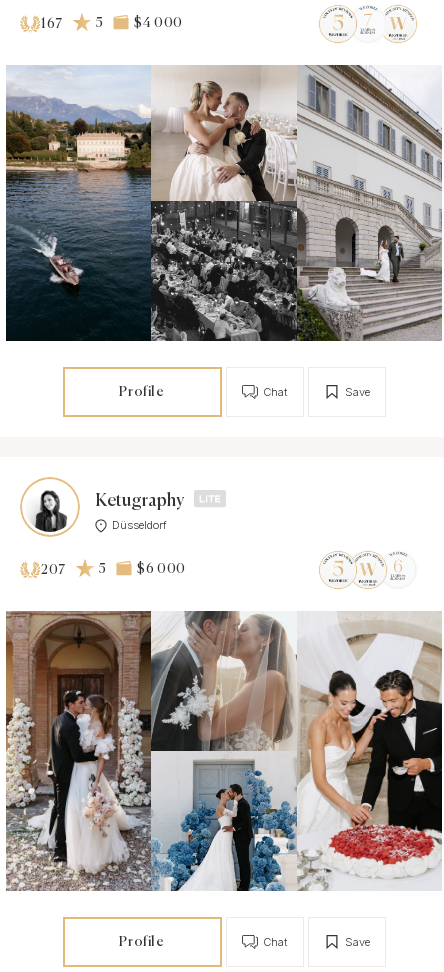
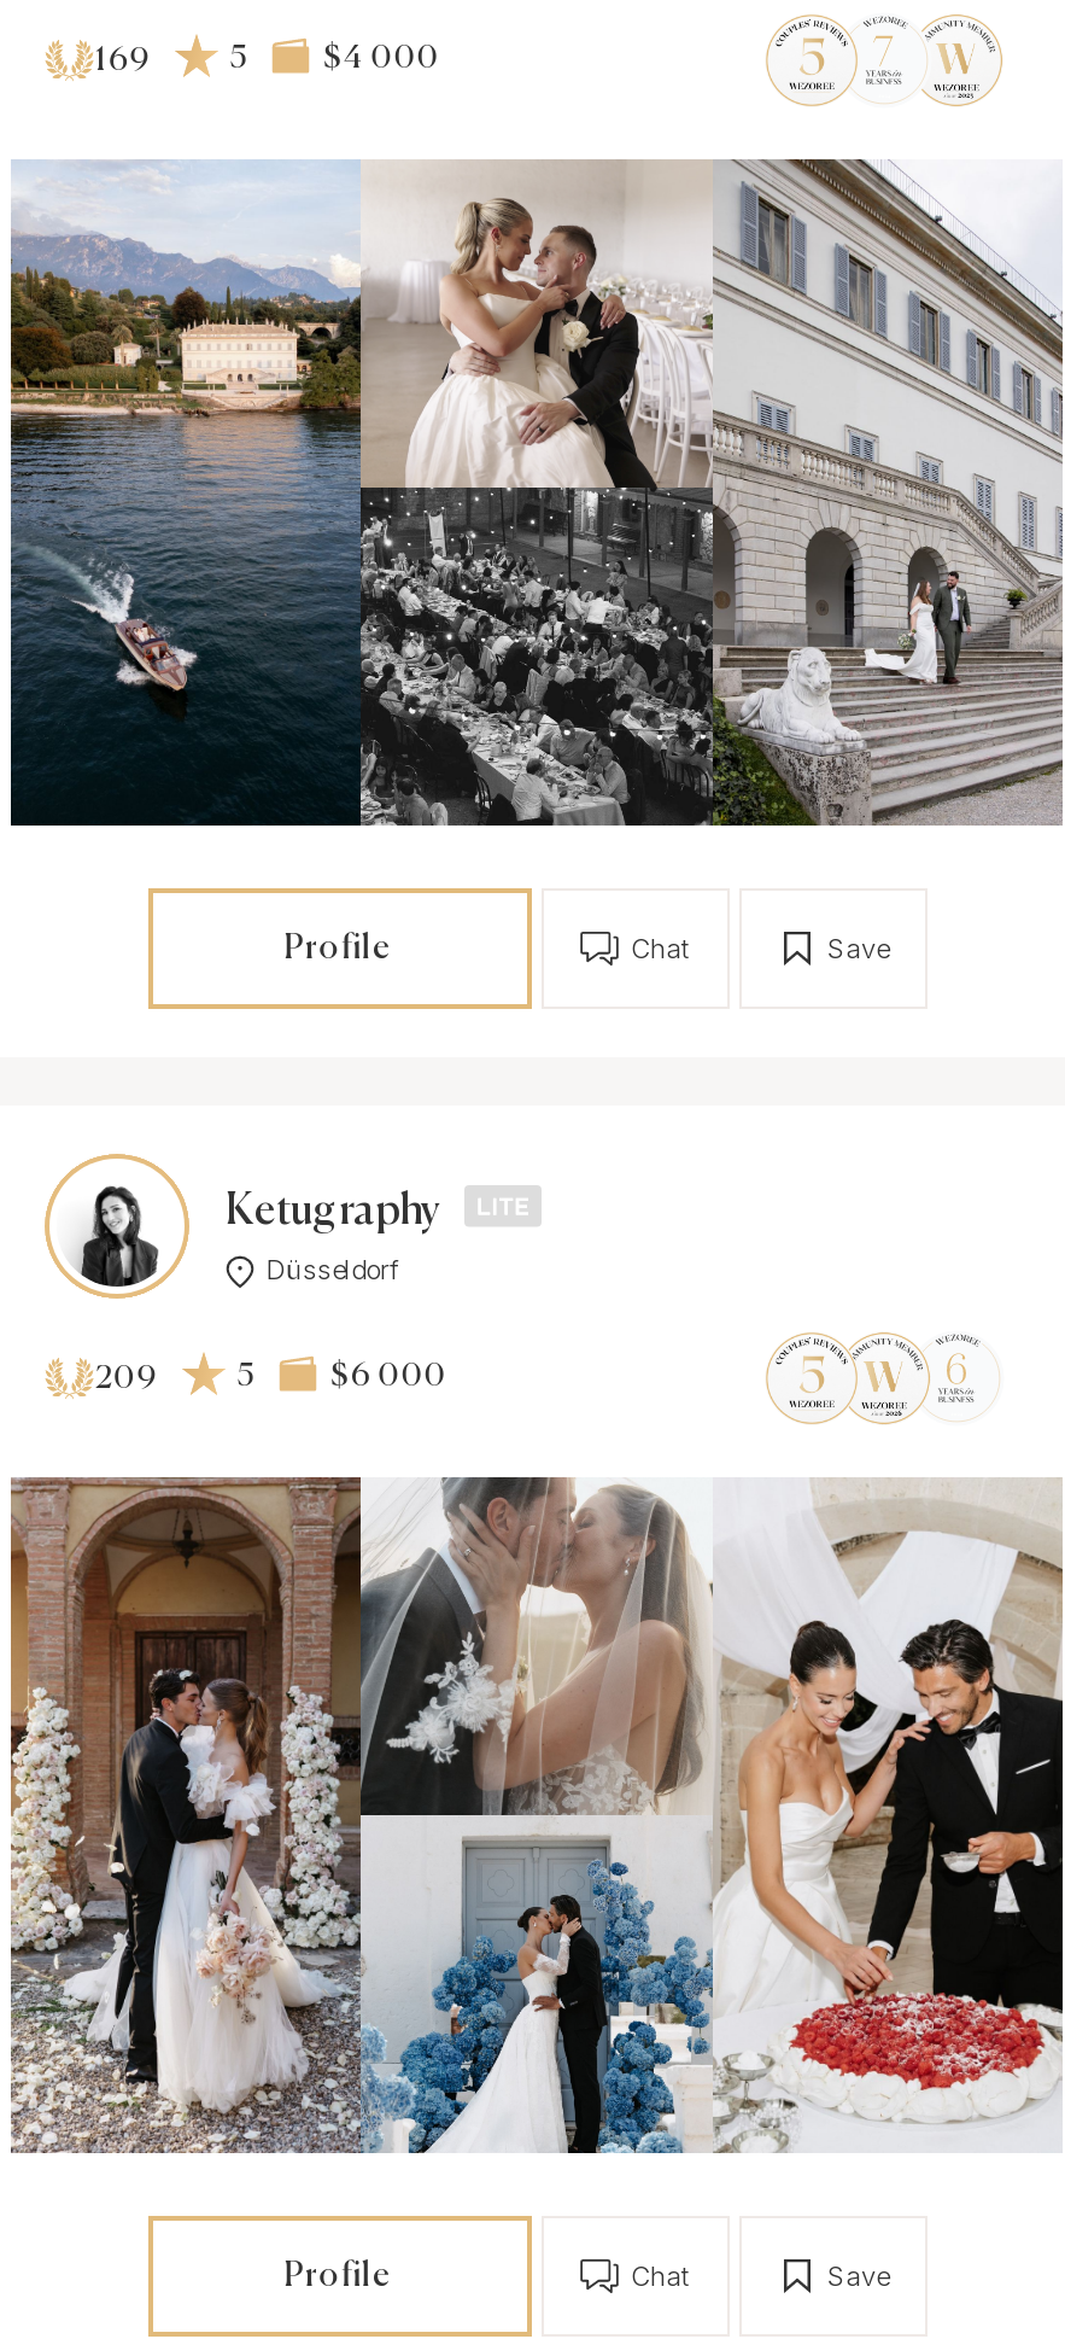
[41,18,63,31] 167 -> [95,46,150,78] 169
[41,564,66,577] 207 -> [95,1365,158,1396] 209

